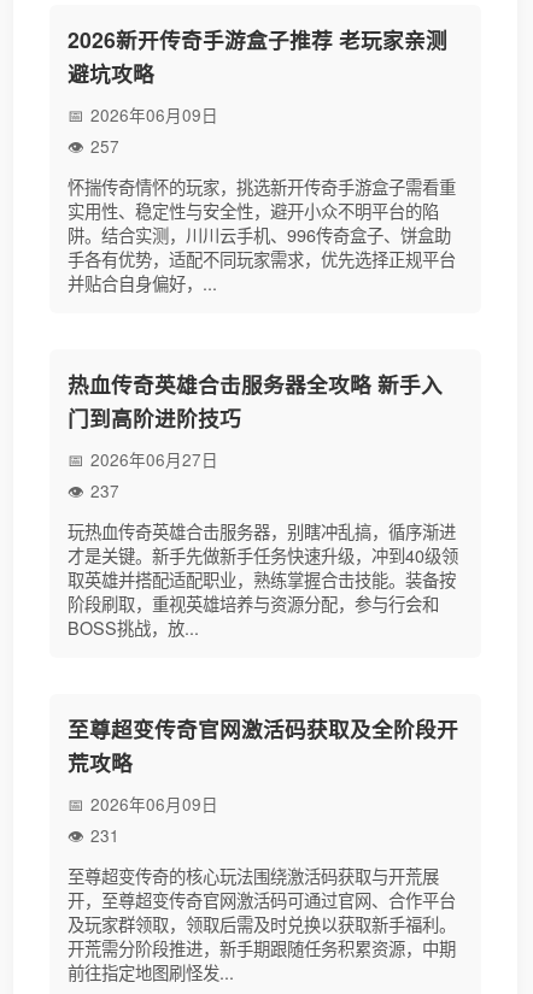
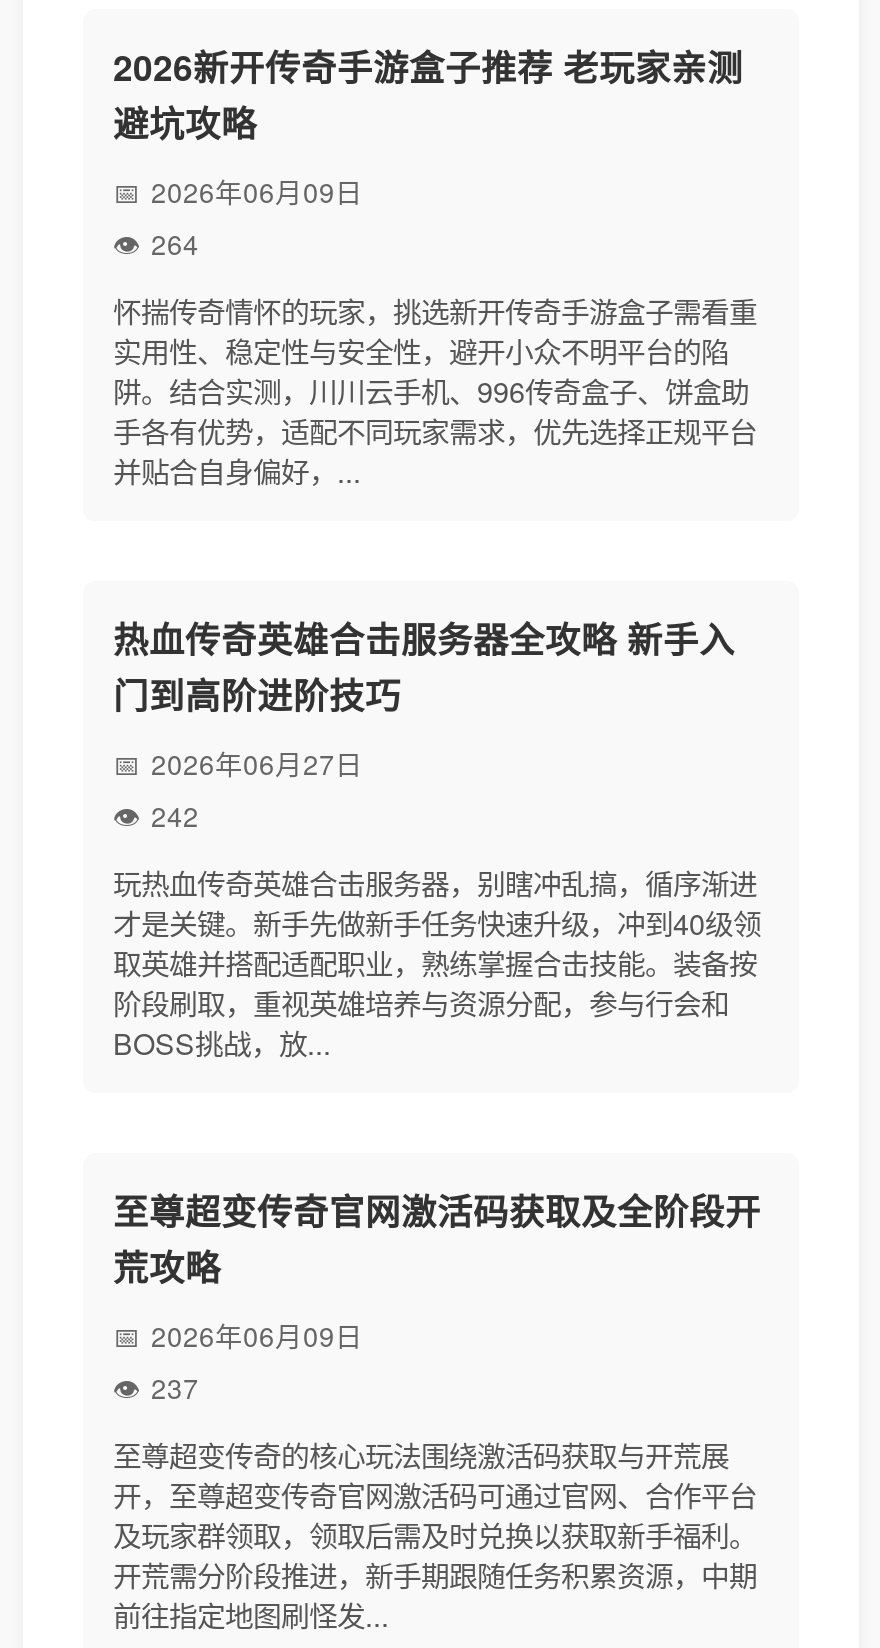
[90,134,119,158] 257 -> [151,223,199,263] 264
[90,478,119,502] 237 -> [151,795,199,835] 242
[90,823,119,847] 231 -> [151,1367,199,1407] 237

